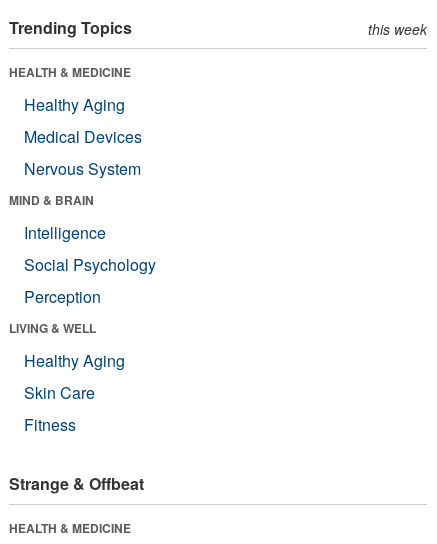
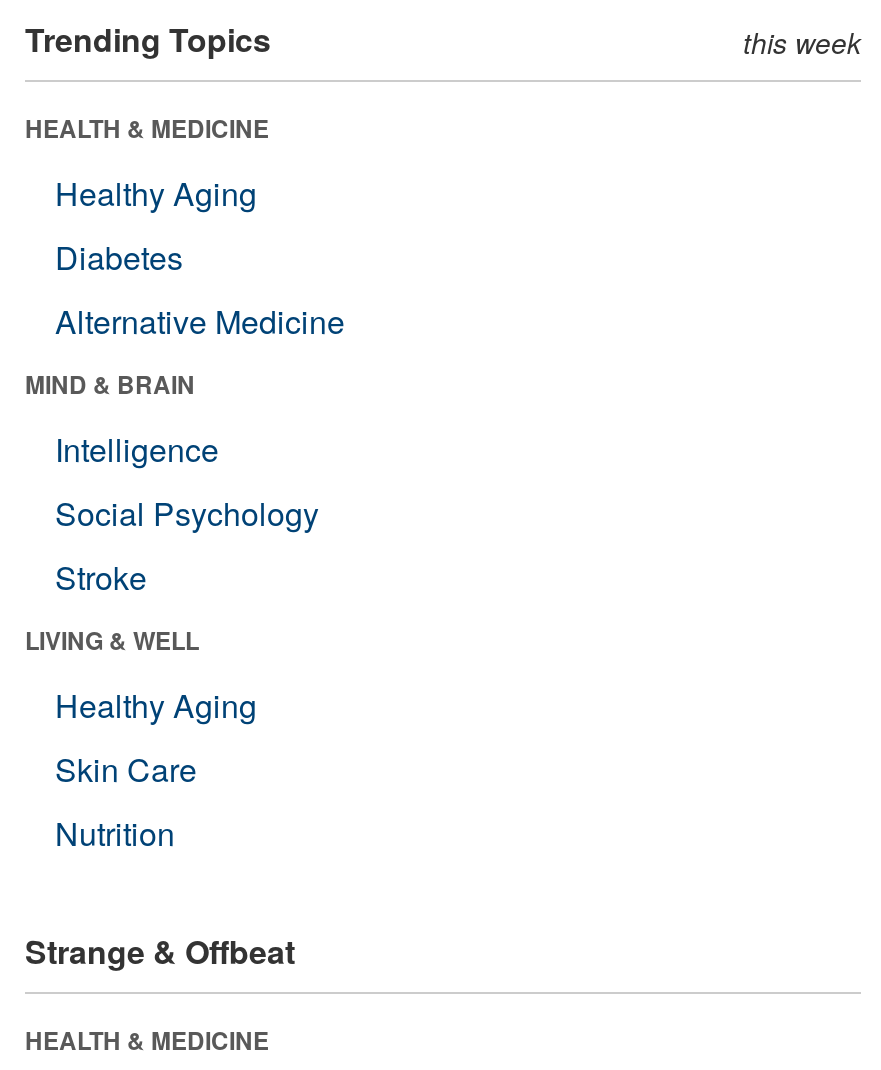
[24,125,142,180] Medical Devices | Nervous System -> [55,234,345,344] Diabetes | Alternative Medicine
[24,285,101,308] Perception -> [55,554,147,600] Stroke
[24,413,76,436] Fitness -> [55,810,175,856] Nutrition

